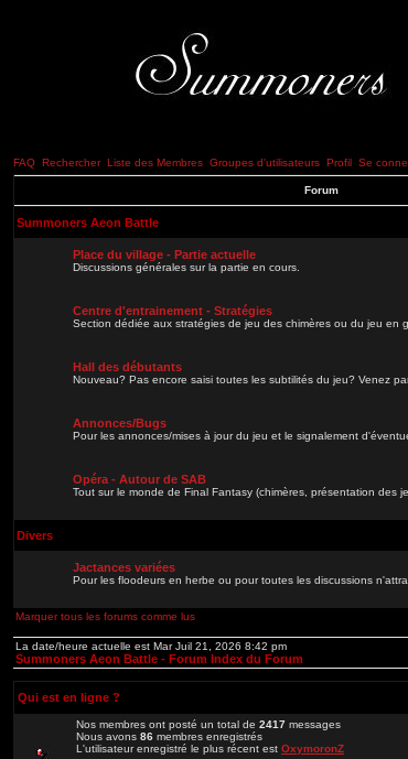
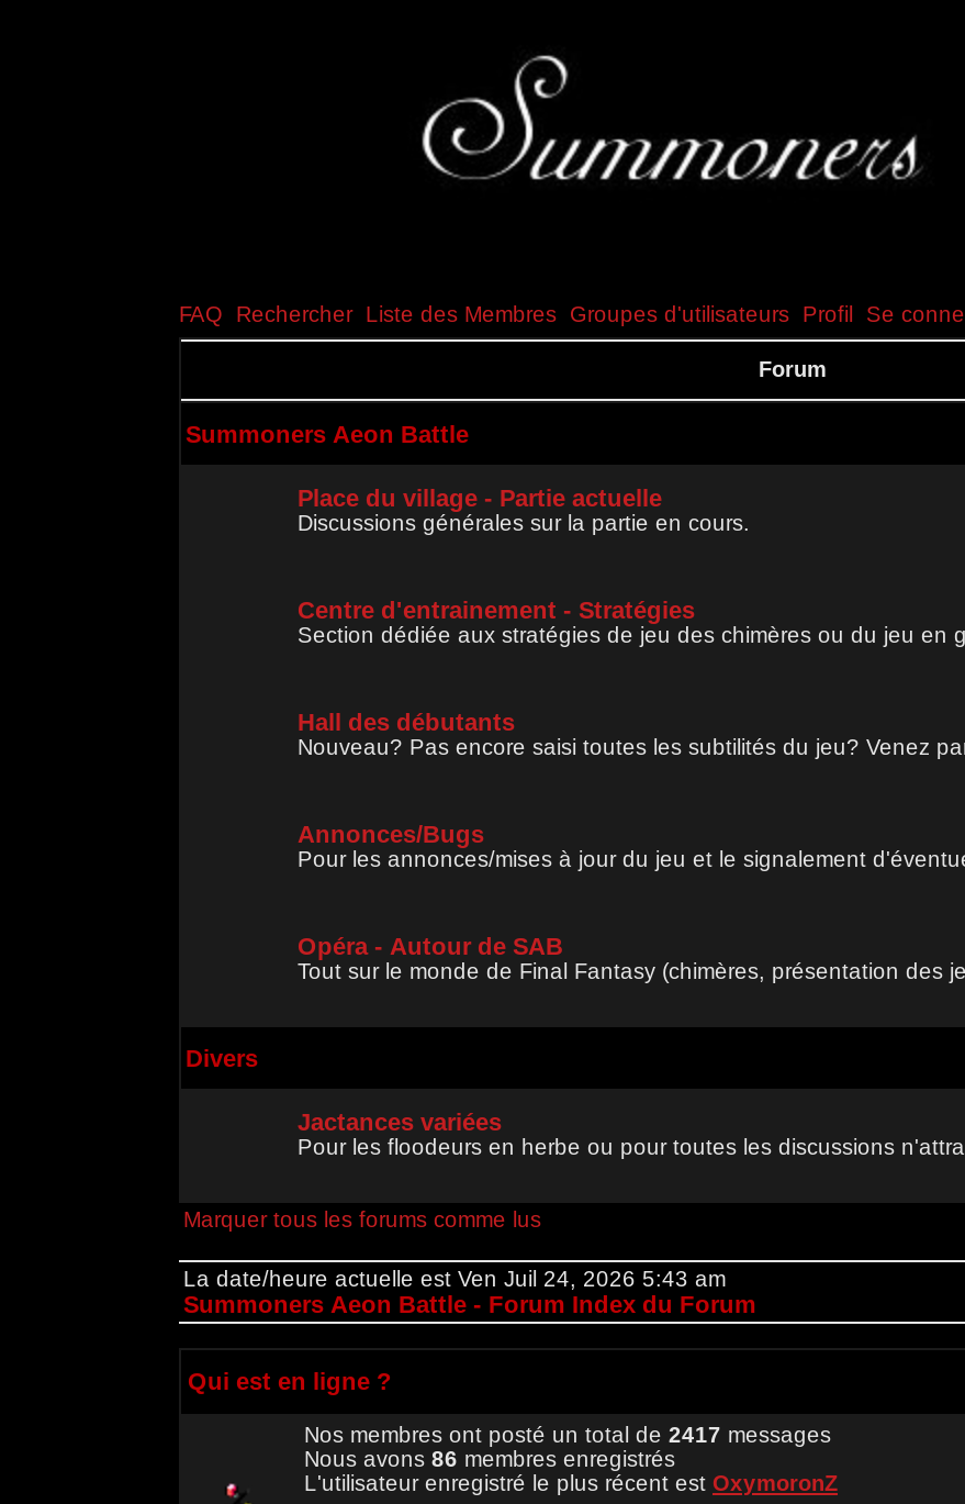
[15,640,287,652] La date/heure actuelle est Mar Juil 21, 2026 8:42 pm -> [183,1267,726,1291] La date/heure actuelle est Ven Juil 24, 2026 5:43 am

